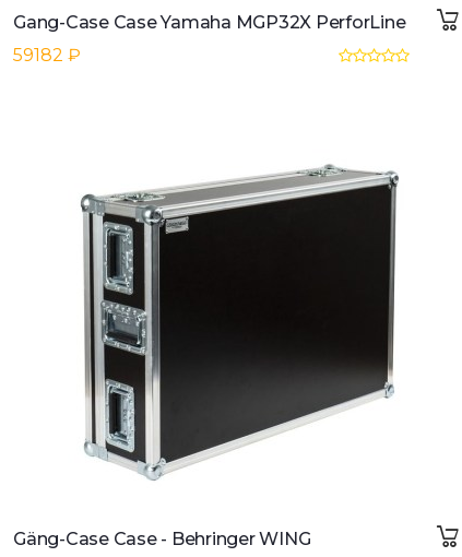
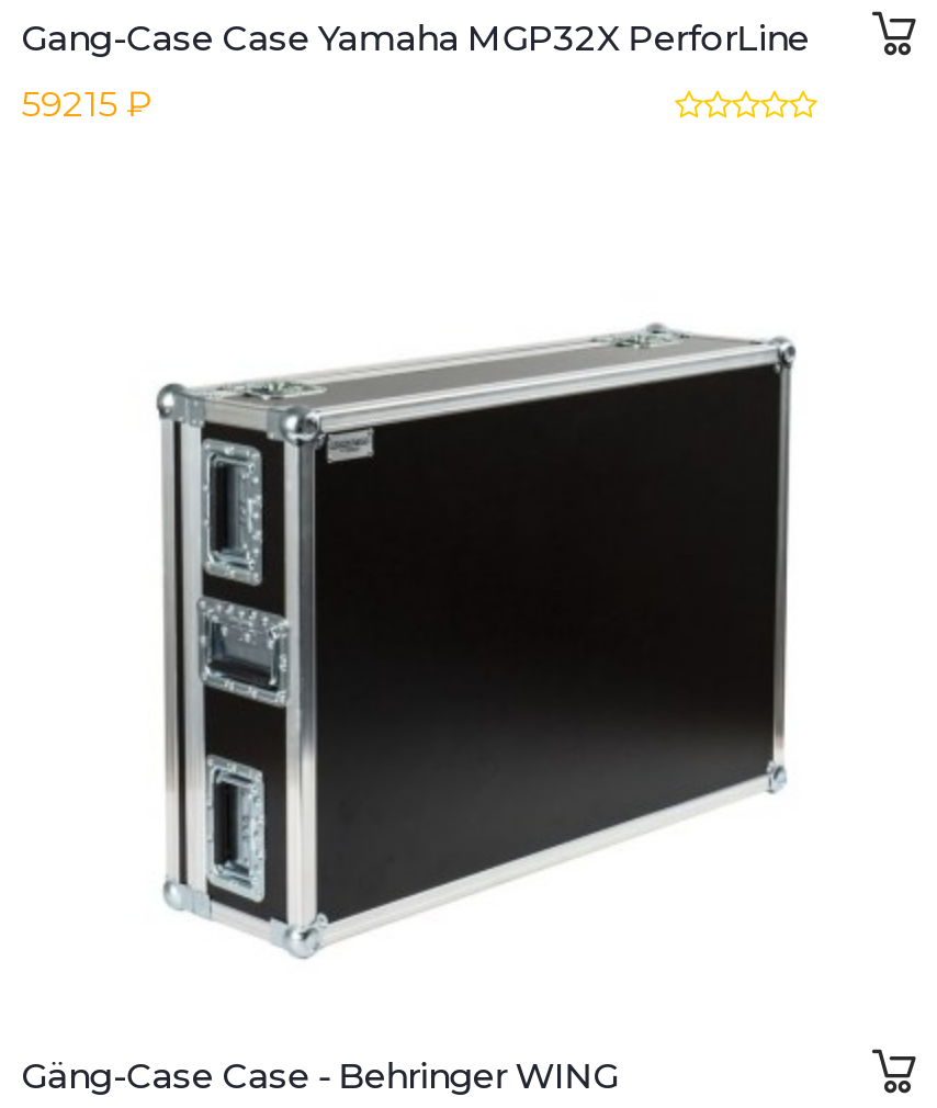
[13,45,81,66] 59182 ₽ -> [21,83,153,125] 59215 ₽

